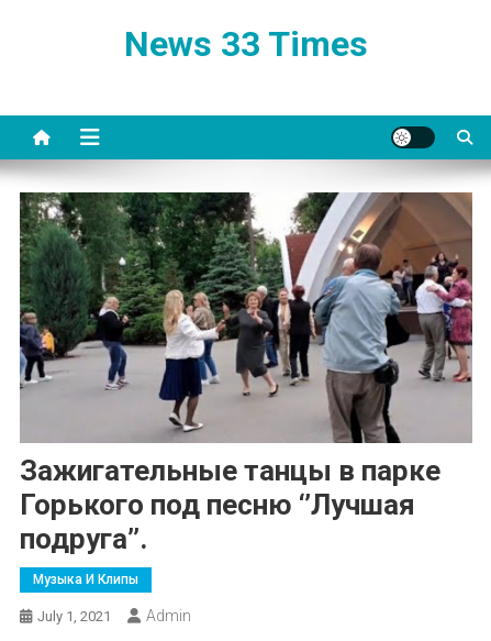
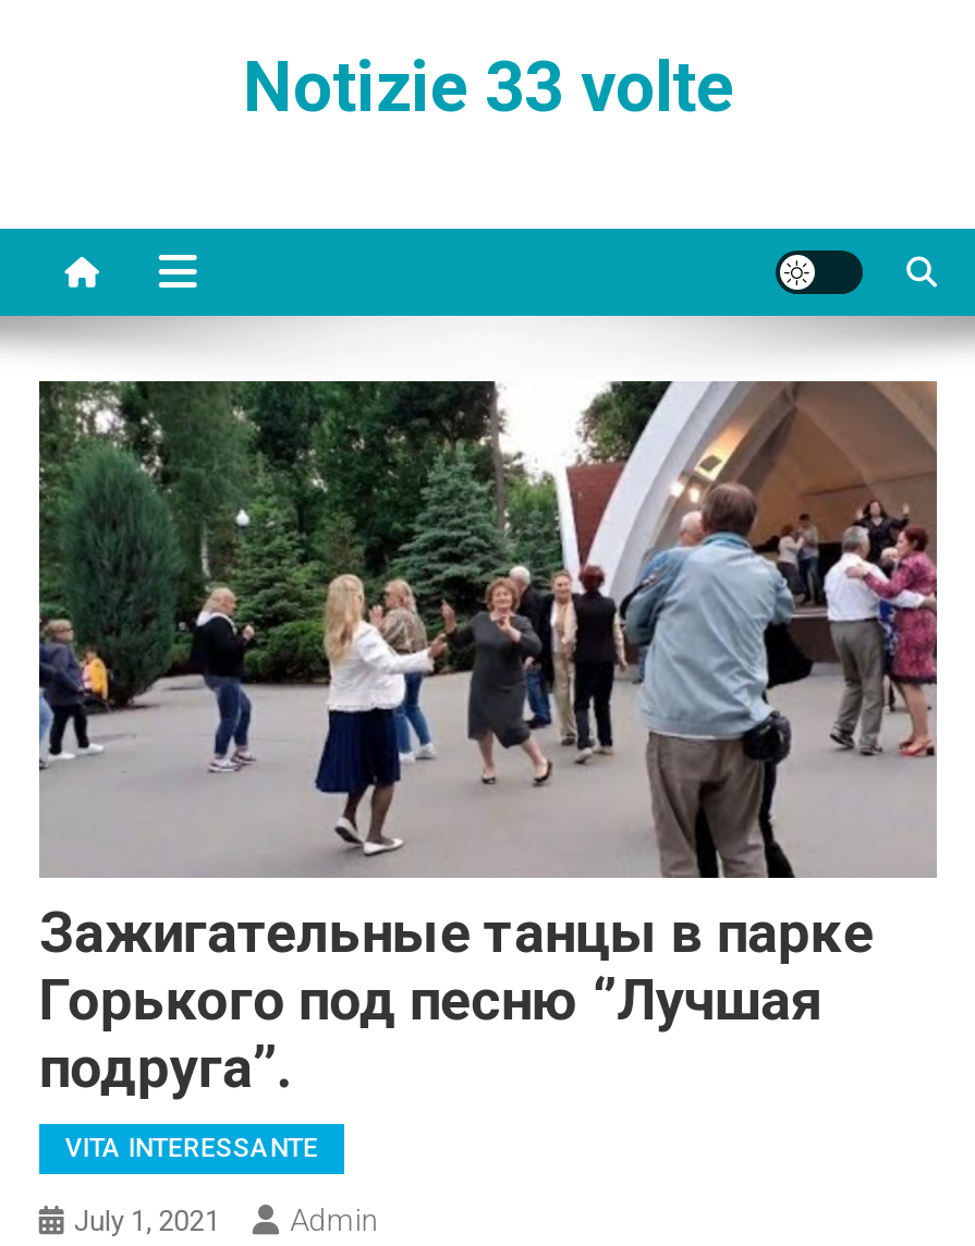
[124,23,368,65] News 33 Times -> [243,46,733,129] Notizie 33 volte
[33,571,138,587] Музыка И Клипы -> [65,1132,318,1163] VITA INTERESSANTE

